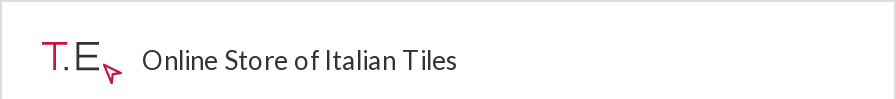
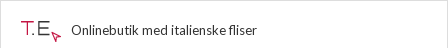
[142,44,458,76] Online Store of Italian Tiles -> [71,22,257,38] Onlinebutik med italienske fliser

